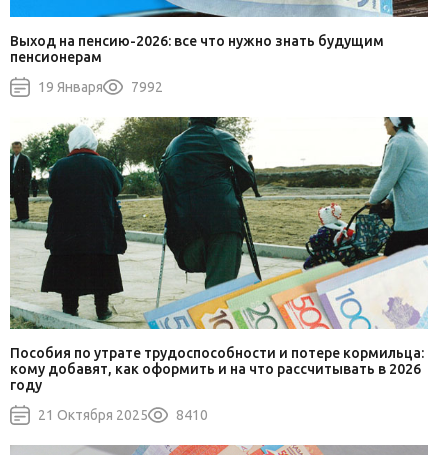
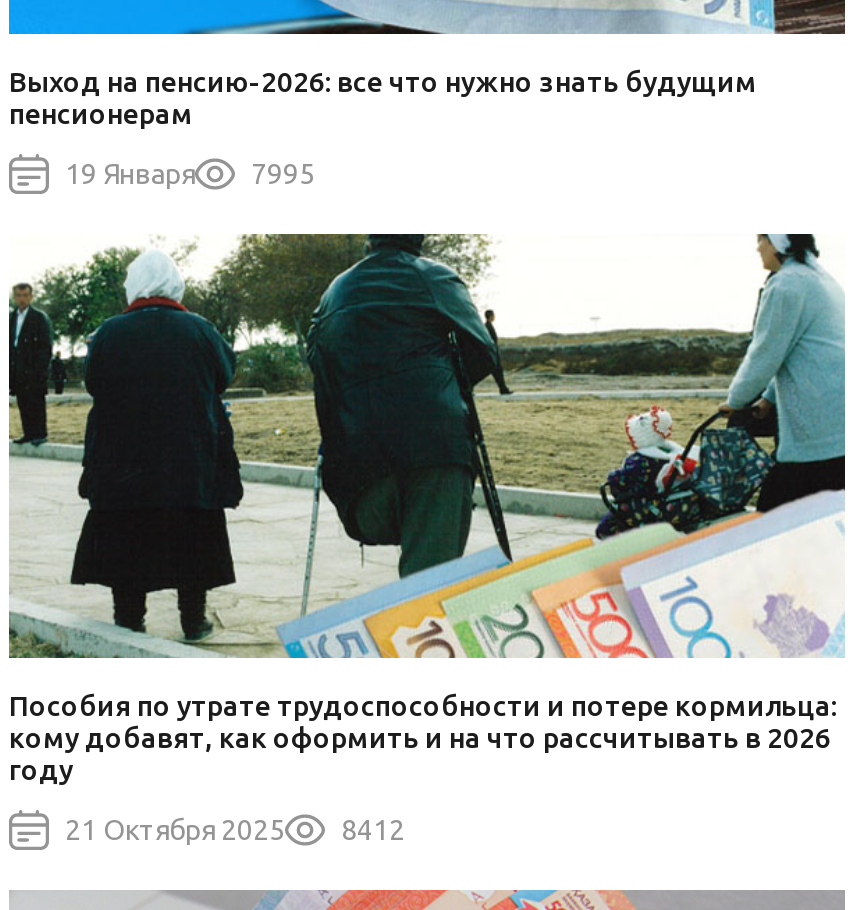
[38,79,163,95] 19 Января 7992 -> [65,159,315,191] 19 Января 7995
[38,407,208,423] 21 Октября 2025 8410 -> [65,815,405,847] 21 Октября 2025 8412

